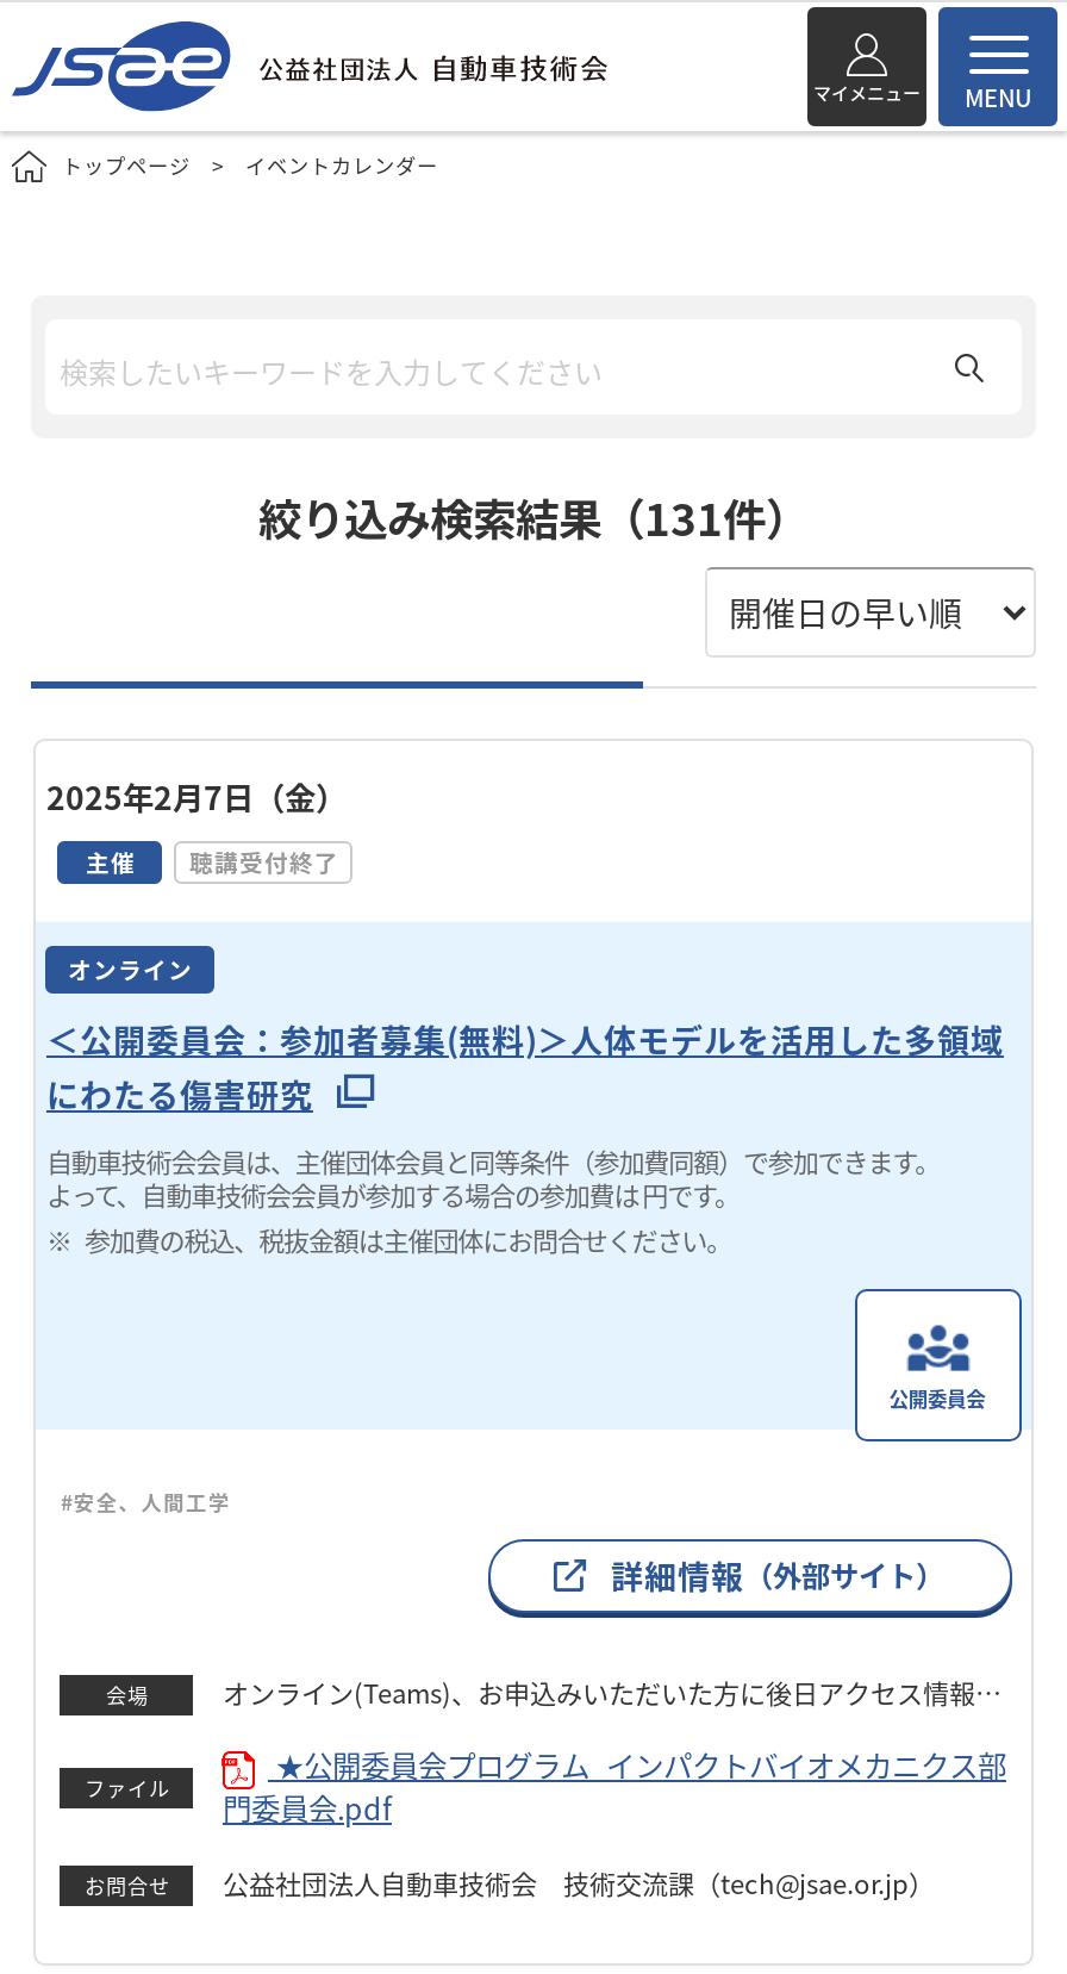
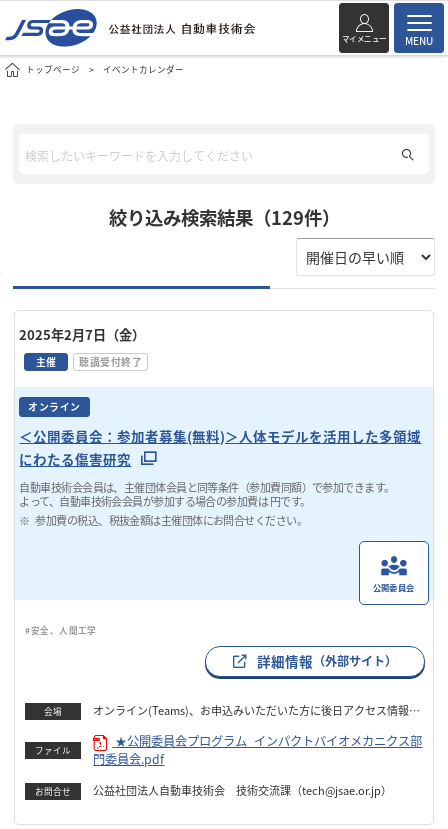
[258,486,809,548] 絞り込み検索結果（131件） -> [108,204,339,230] 絞り込み検索結果（129件）

